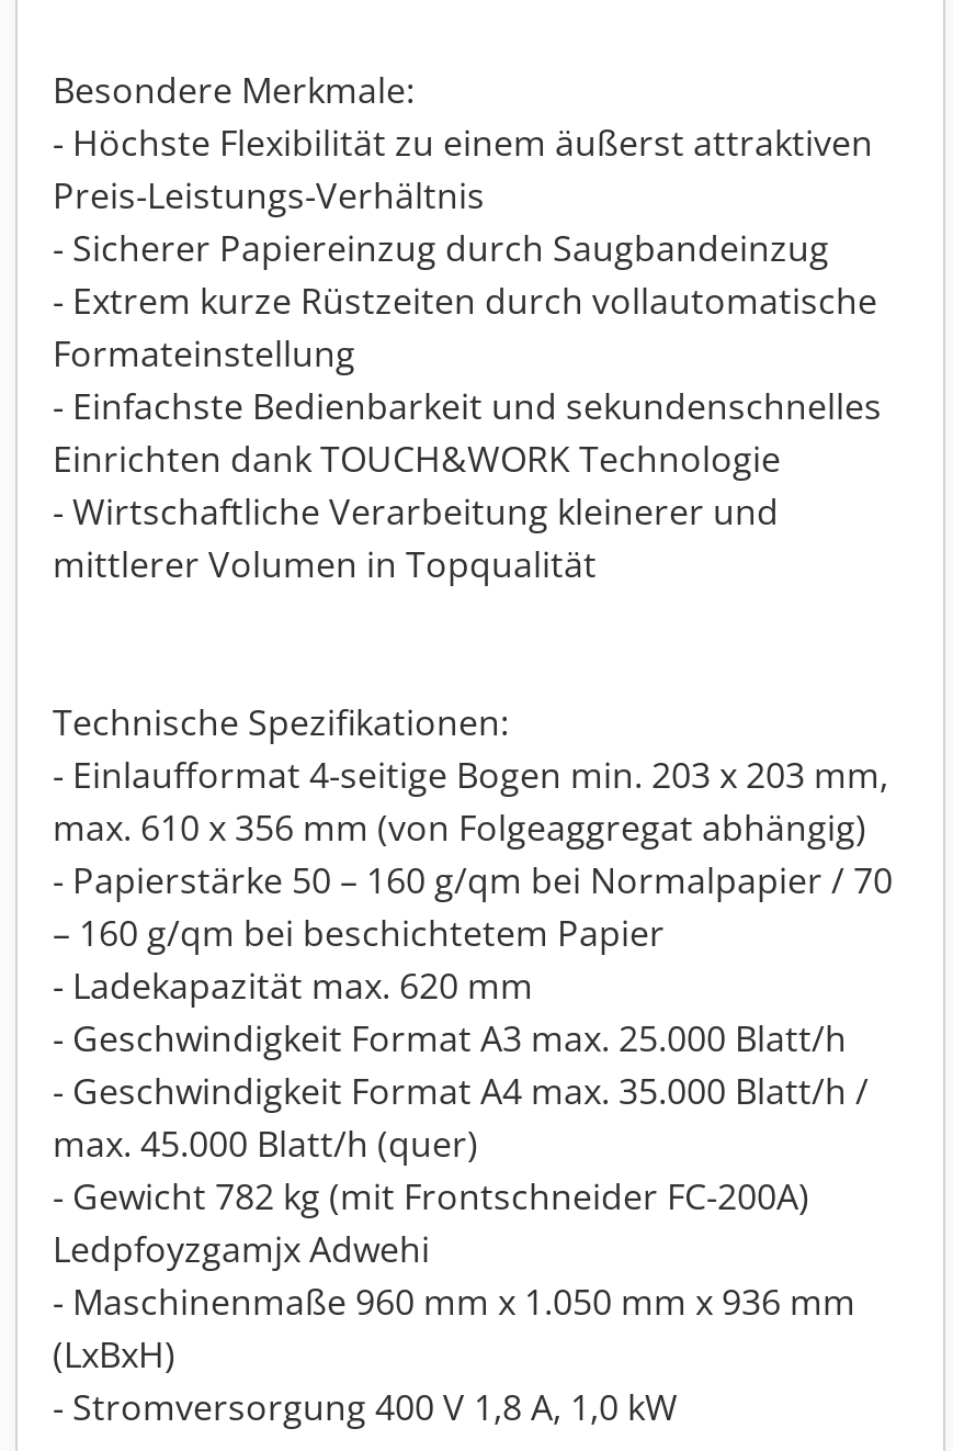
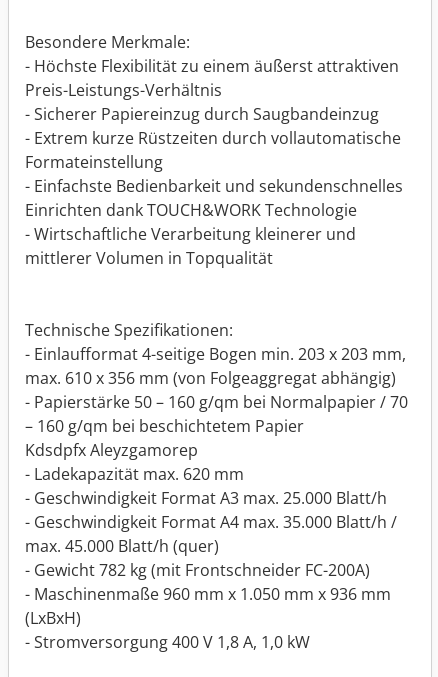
none -> [25,439,198,461] Kdsdpfx Aleyzgamorep
moved [53,961,869,1221] -> [25,463,397,581]: - Ladekapazität max. 620 mm | - Geschwindigkeit Format A3 max. 25.000 Blatt/h | - Geschwindigkeit Format A4 max. 35.000 Blatt/h / | max. 45.000 Blatt/h (quer) | - Gewicht 782 kg (mit Frontschneider FC-200A)
[53,1225,430,1273] Ledpfoyzgamjx Adwehi -> none

